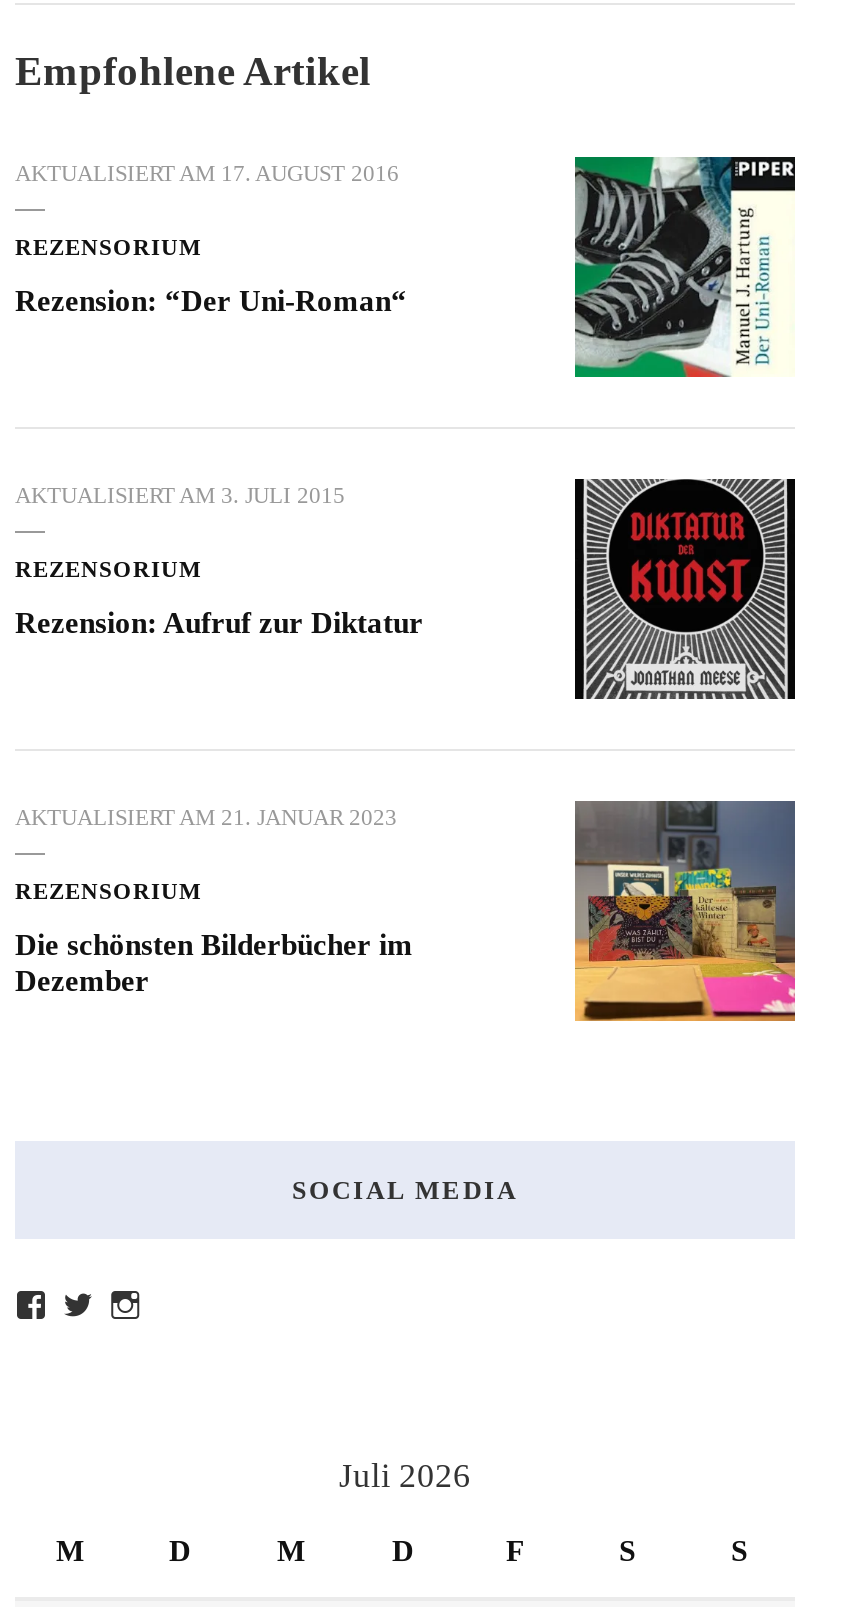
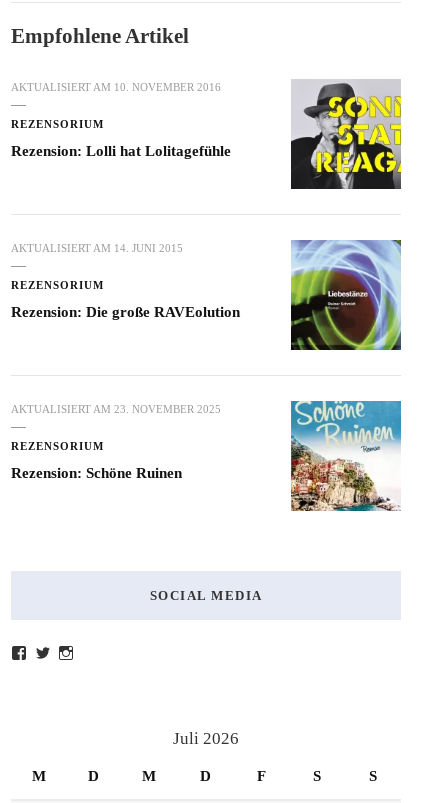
[15,161,399,185] AKTUALISIERT AM 17. AUGUST 2016 -> [11,81,221,93] AKTUALISIERT AM 10. NOVEMBER 2016
[573,155,797,379] [image] -> [290,79,402,190] [image]
[15,285,407,317] Rezension: “Der Uni-Roman“ -> [11,143,231,159] Rezension: Lolli hat Lolitagefühle
[15,483,345,507] AKTUALISIERT AM 3. JULI 2015 -> [11,242,183,254] AKTUALISIERT AM 14. JUNI 2015
[573,477,797,701] [image] -> [290,240,402,350] [image]
[15,607,423,639] Rezension: Aufruf zur Diktatur -> [11,304,240,320] Rezension: Die große RAVEolution
[15,805,397,829] AKTUALISIERT AM 21. JANUAR 2023 -> [11,403,221,415] AKTUALISIERT AM 23. NOVEMBER 2025
[573,799,797,1023] [image] -> [290,400,402,512] [image]
[15,929,413,997] Die schönsten Bilderbücher im | Dezember -> [11,465,182,481] Rezension: Schöne Ruinen

